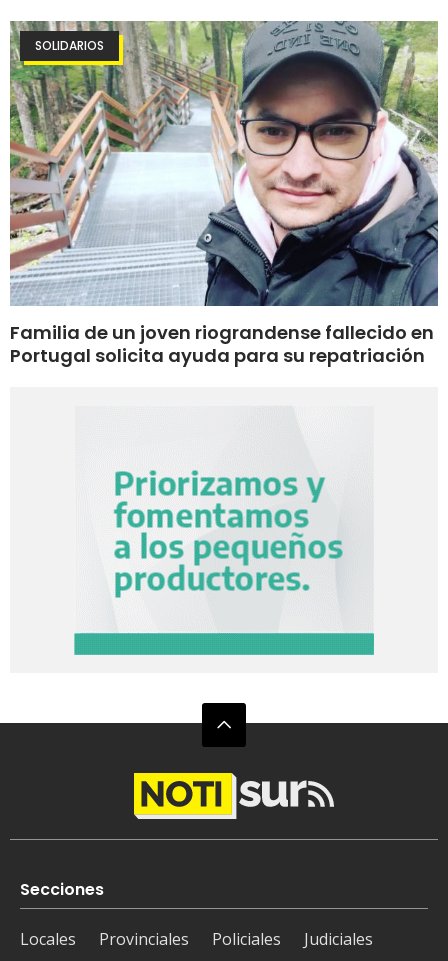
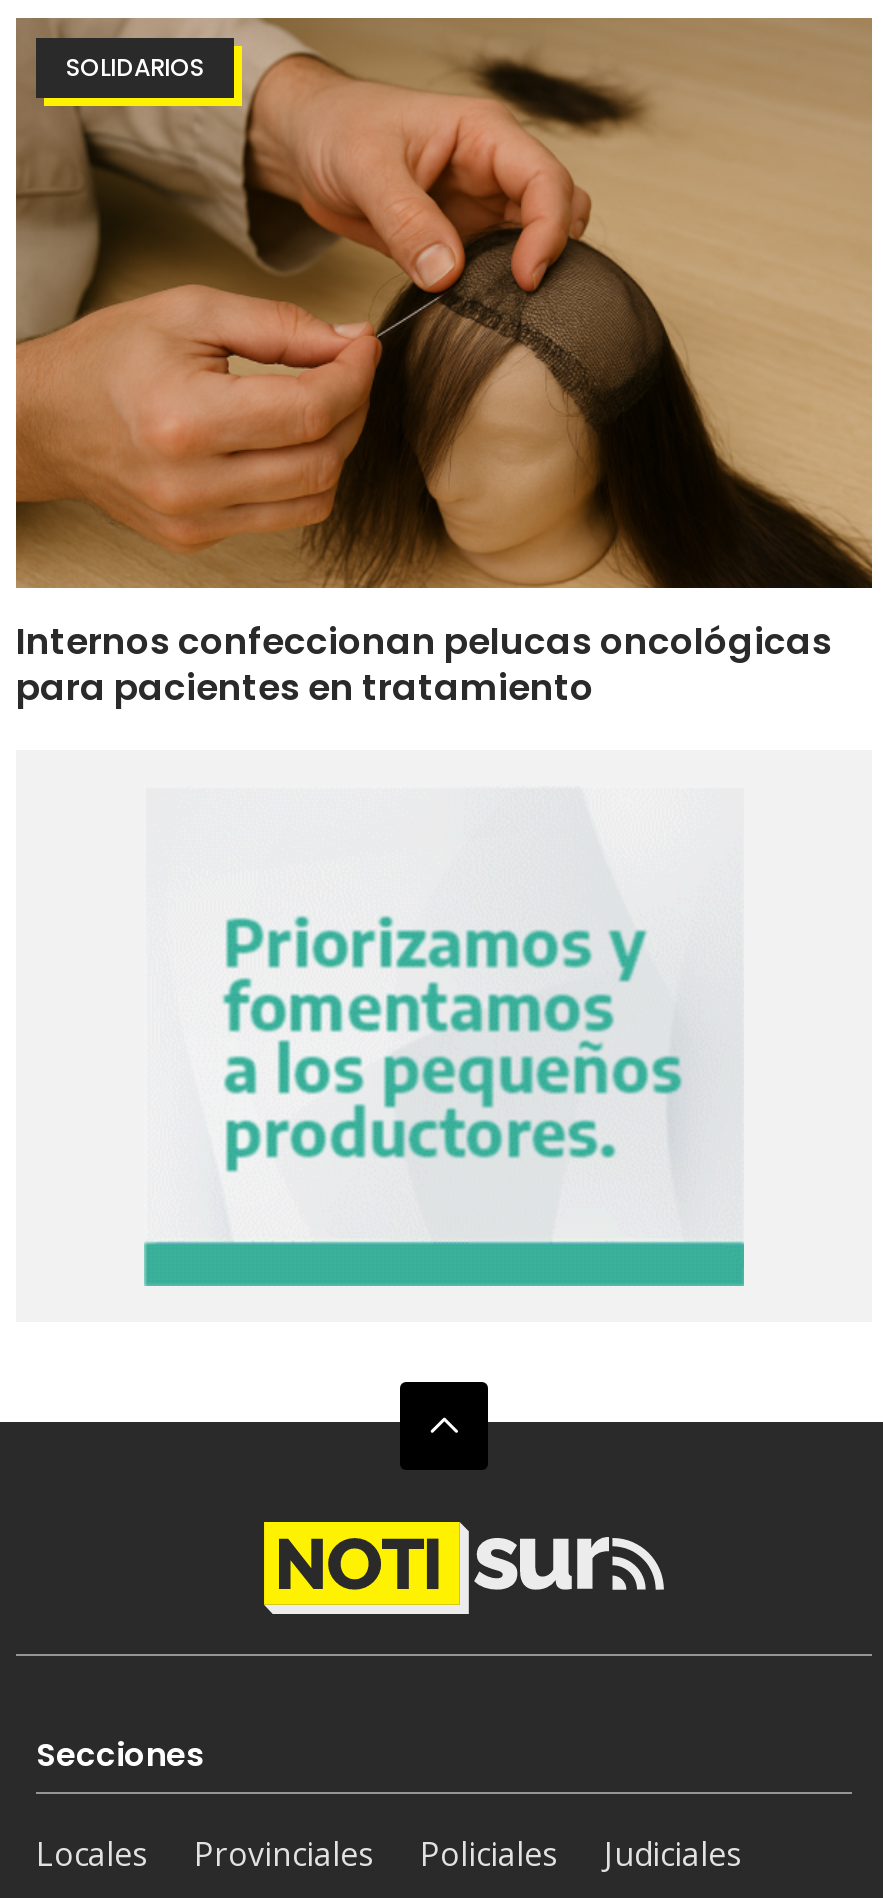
[10,21,439,368] [image] | Familia de un joven riograndense fallecido en | Portugal solicita ayuda para su repatriación -> [14,16,874,712] [image] | Internos confeccionan pelucas oncológicas | para pacientes en tratamiento

